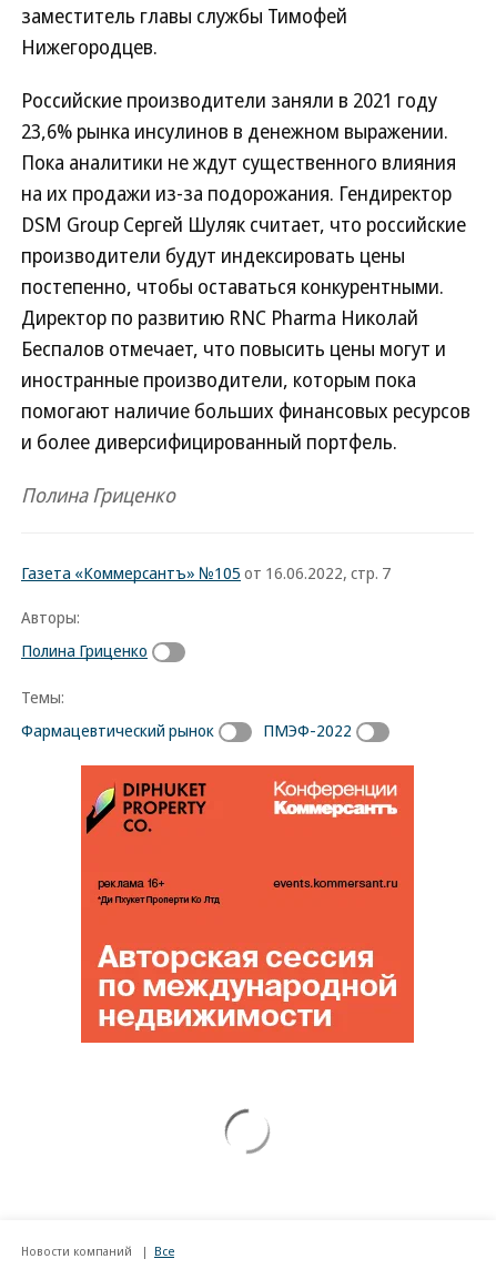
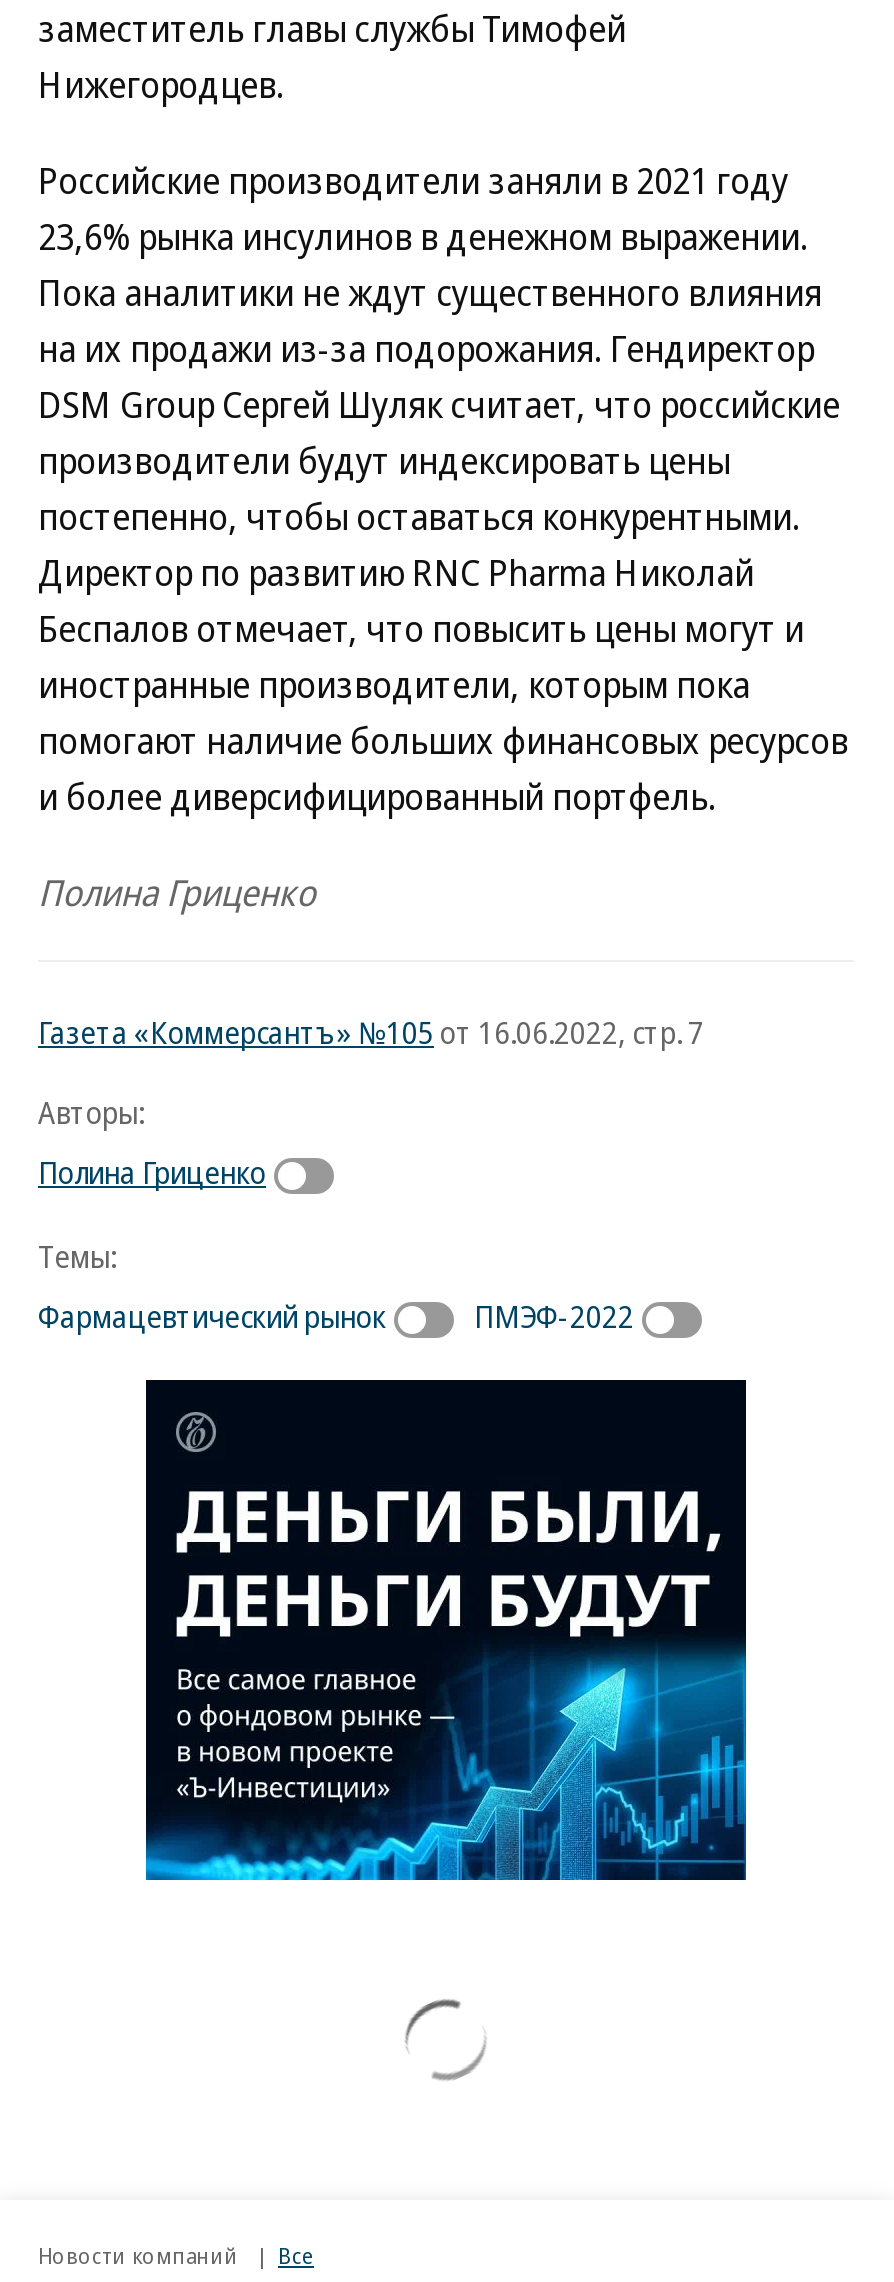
[80,764,415,1044] [image] -> [144,1378,748,1882] [image]

